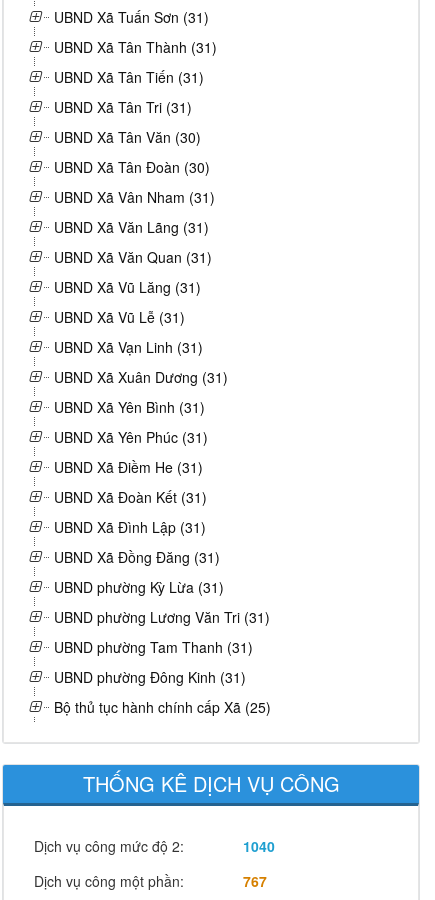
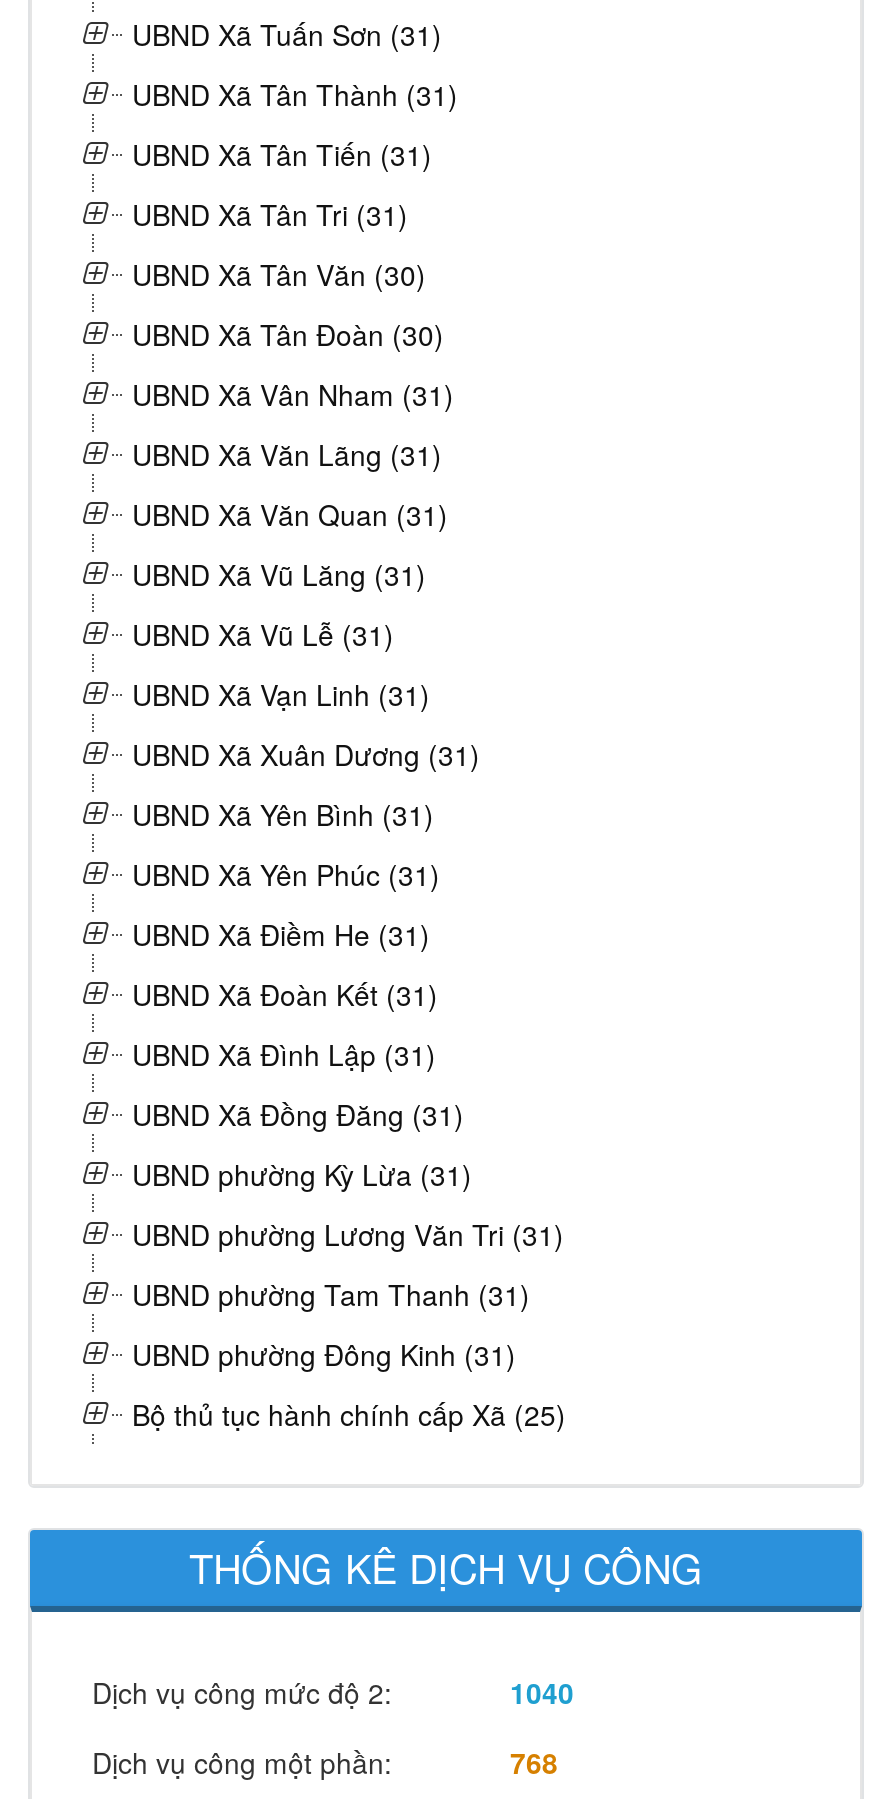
[243,871,267,891] 767 -> [510,1742,558,1782] 768

